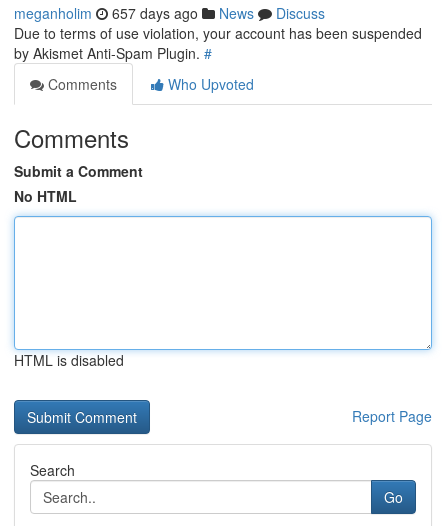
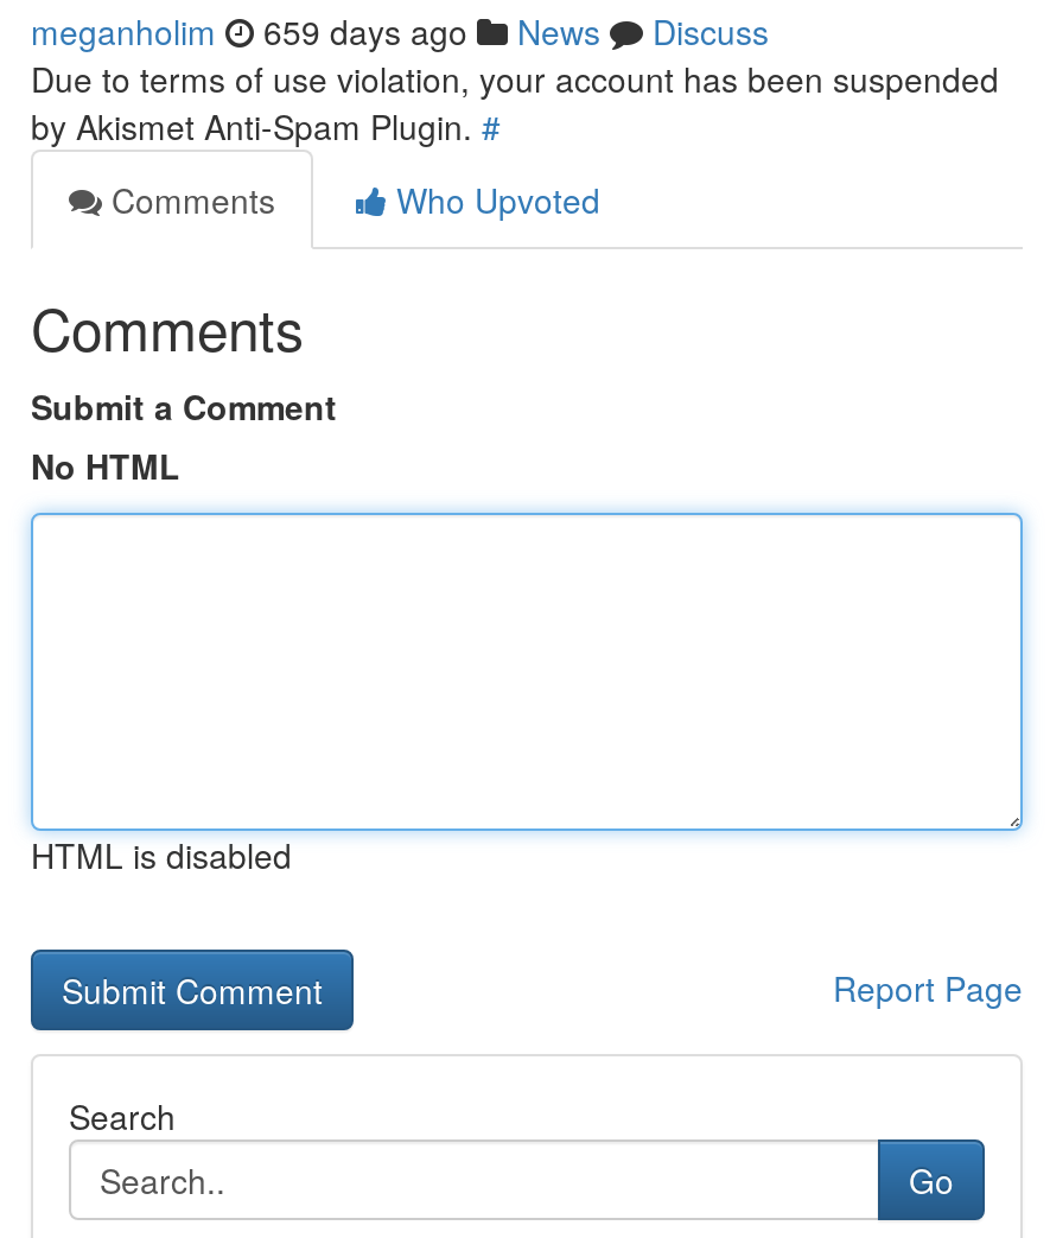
[14,3,325,23] meganholim 657 days ago News Discuss -> [31,7,769,55] meganholim 659 days ago News Discuss

